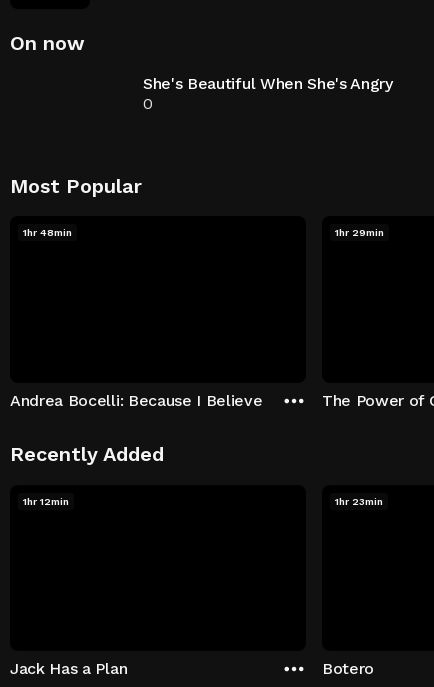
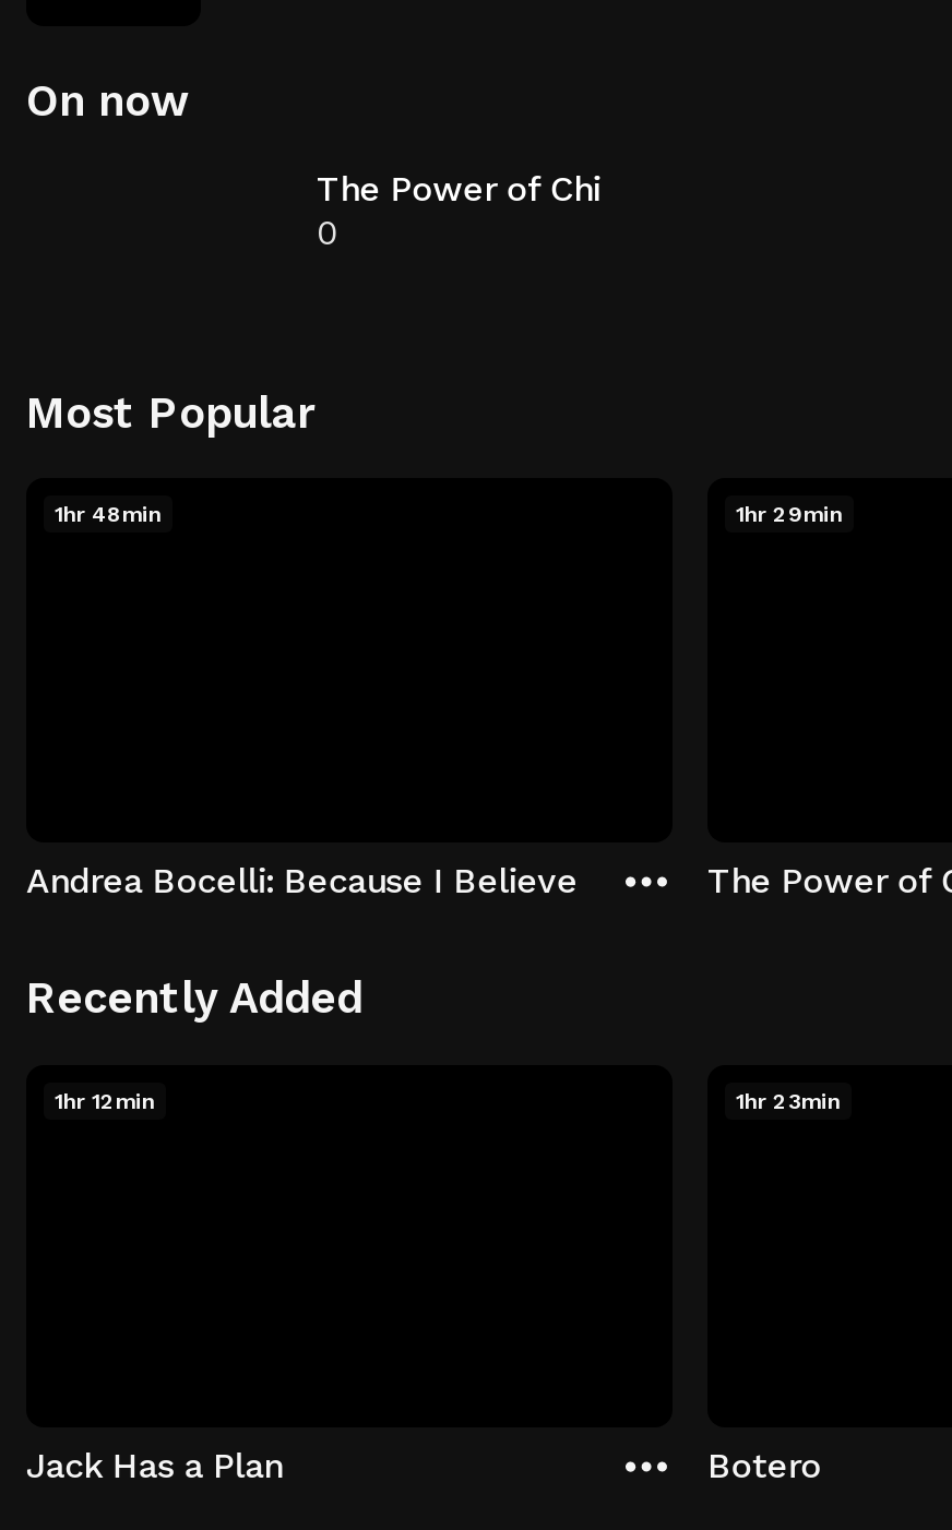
[143,74,393,93] She's Beautiful When She's Angry -> [317,168,600,210] The Power of Chi

